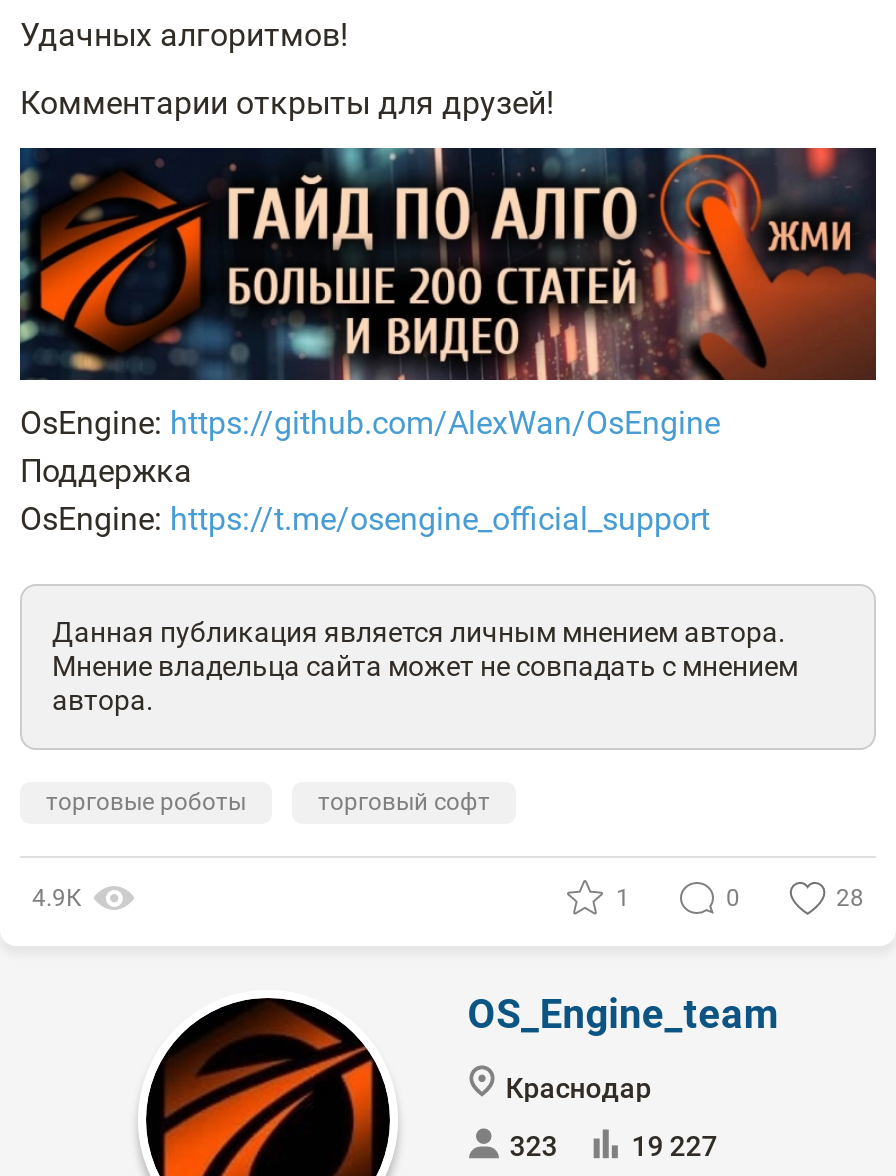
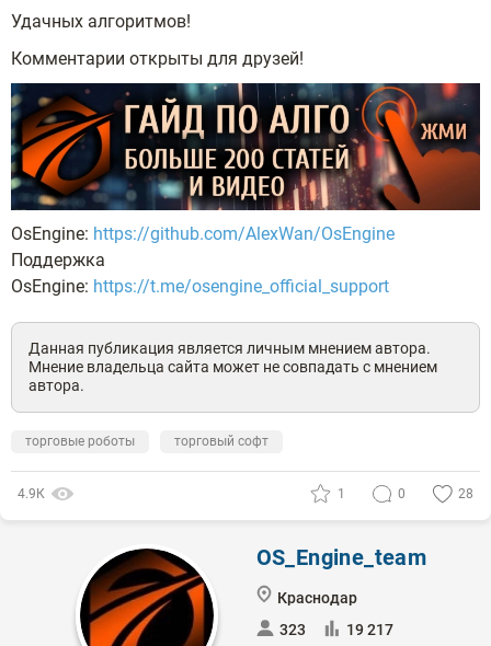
[631,1130,717,1162] 19 227 -> [346,621,393,639] 19 217

